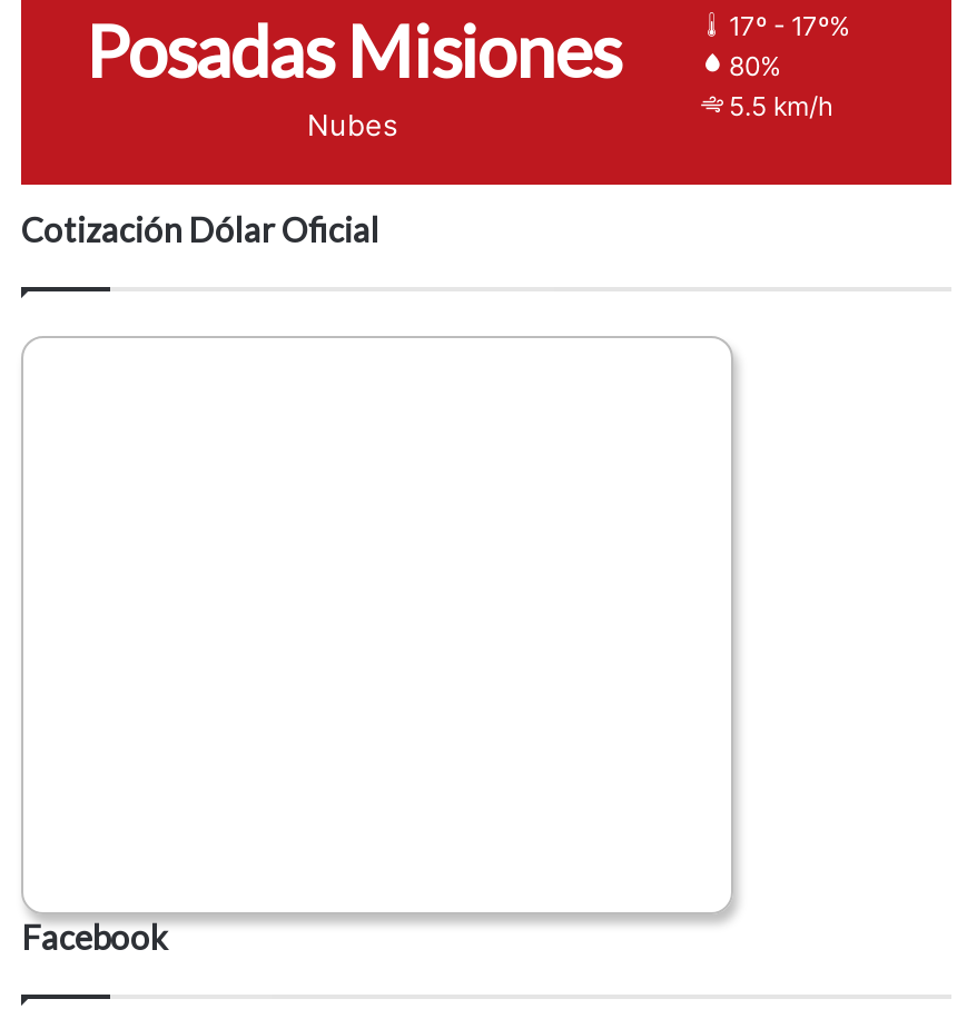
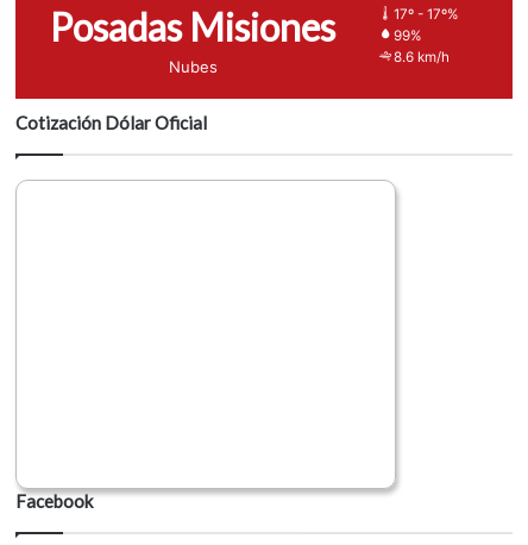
[729,51,782,82] 80% -> [394,27,422,44] 99%
[729,91,833,122] 5.5 km/h -> [394,49,450,65] 8.6 km/h

